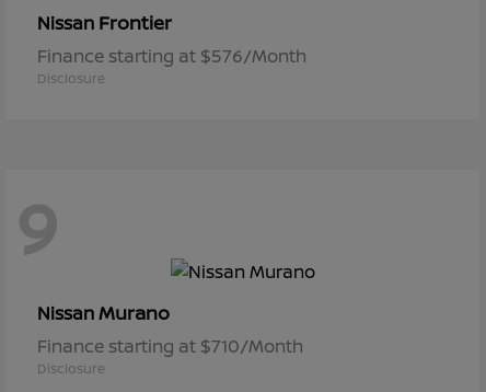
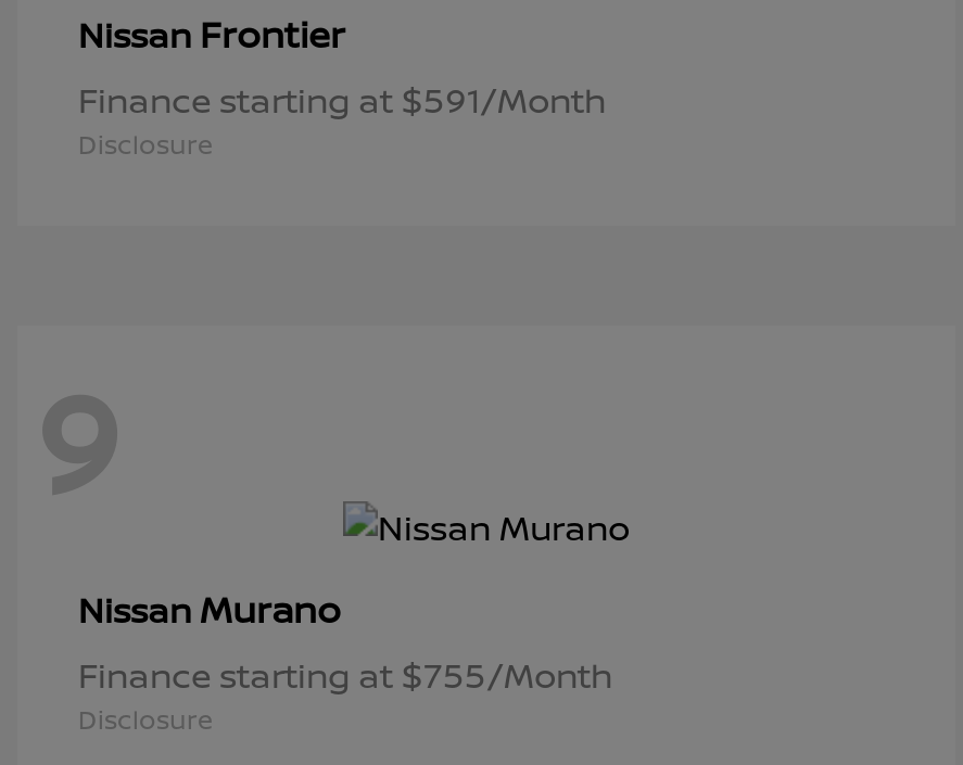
[37,44,306,68] Finance starting at $576/Month -> [78,77,606,124] Finance starting at $591/Month
[37,334,303,358] Finance starting at $710/Month -> [78,651,612,699] Finance starting at $755/Month

